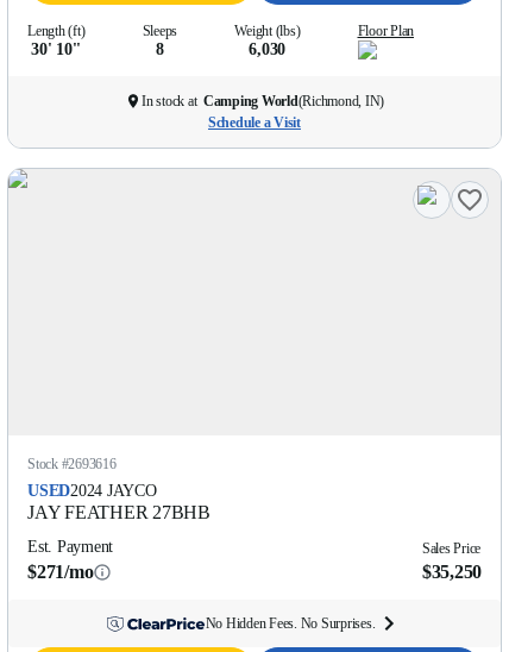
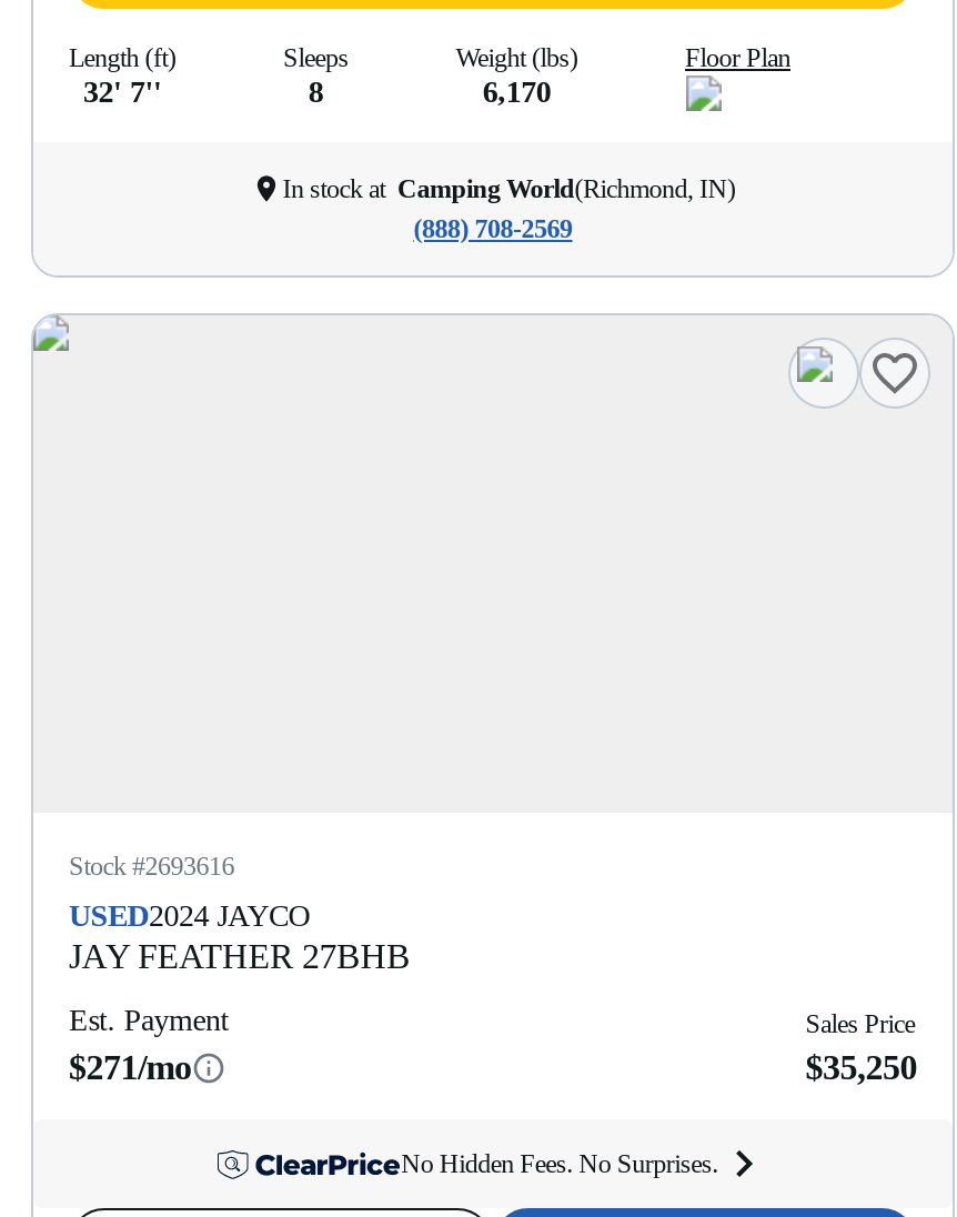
[31,40,81,58] 30' 10'' -> [83,76,162,109] 32' 7''
[249,40,286,58] 6,030 -> [483,76,551,109] 6,170
[208,114,301,131] Schedule a Visit -> [413,213,572,244] (888) 708-2569

